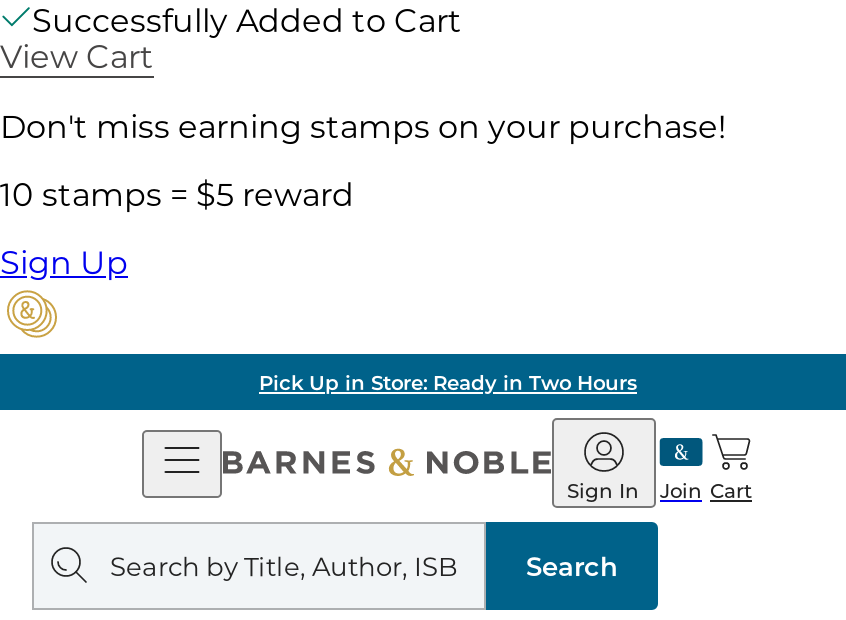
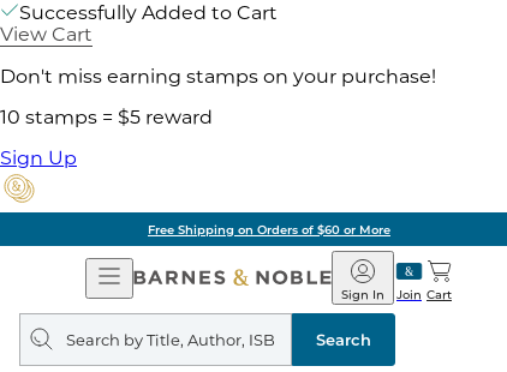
[259,369,637,395] Pick Up in Store: Ready in Two Hours -> [148,221,390,237] Free Shipping on Orders of $60 or More

